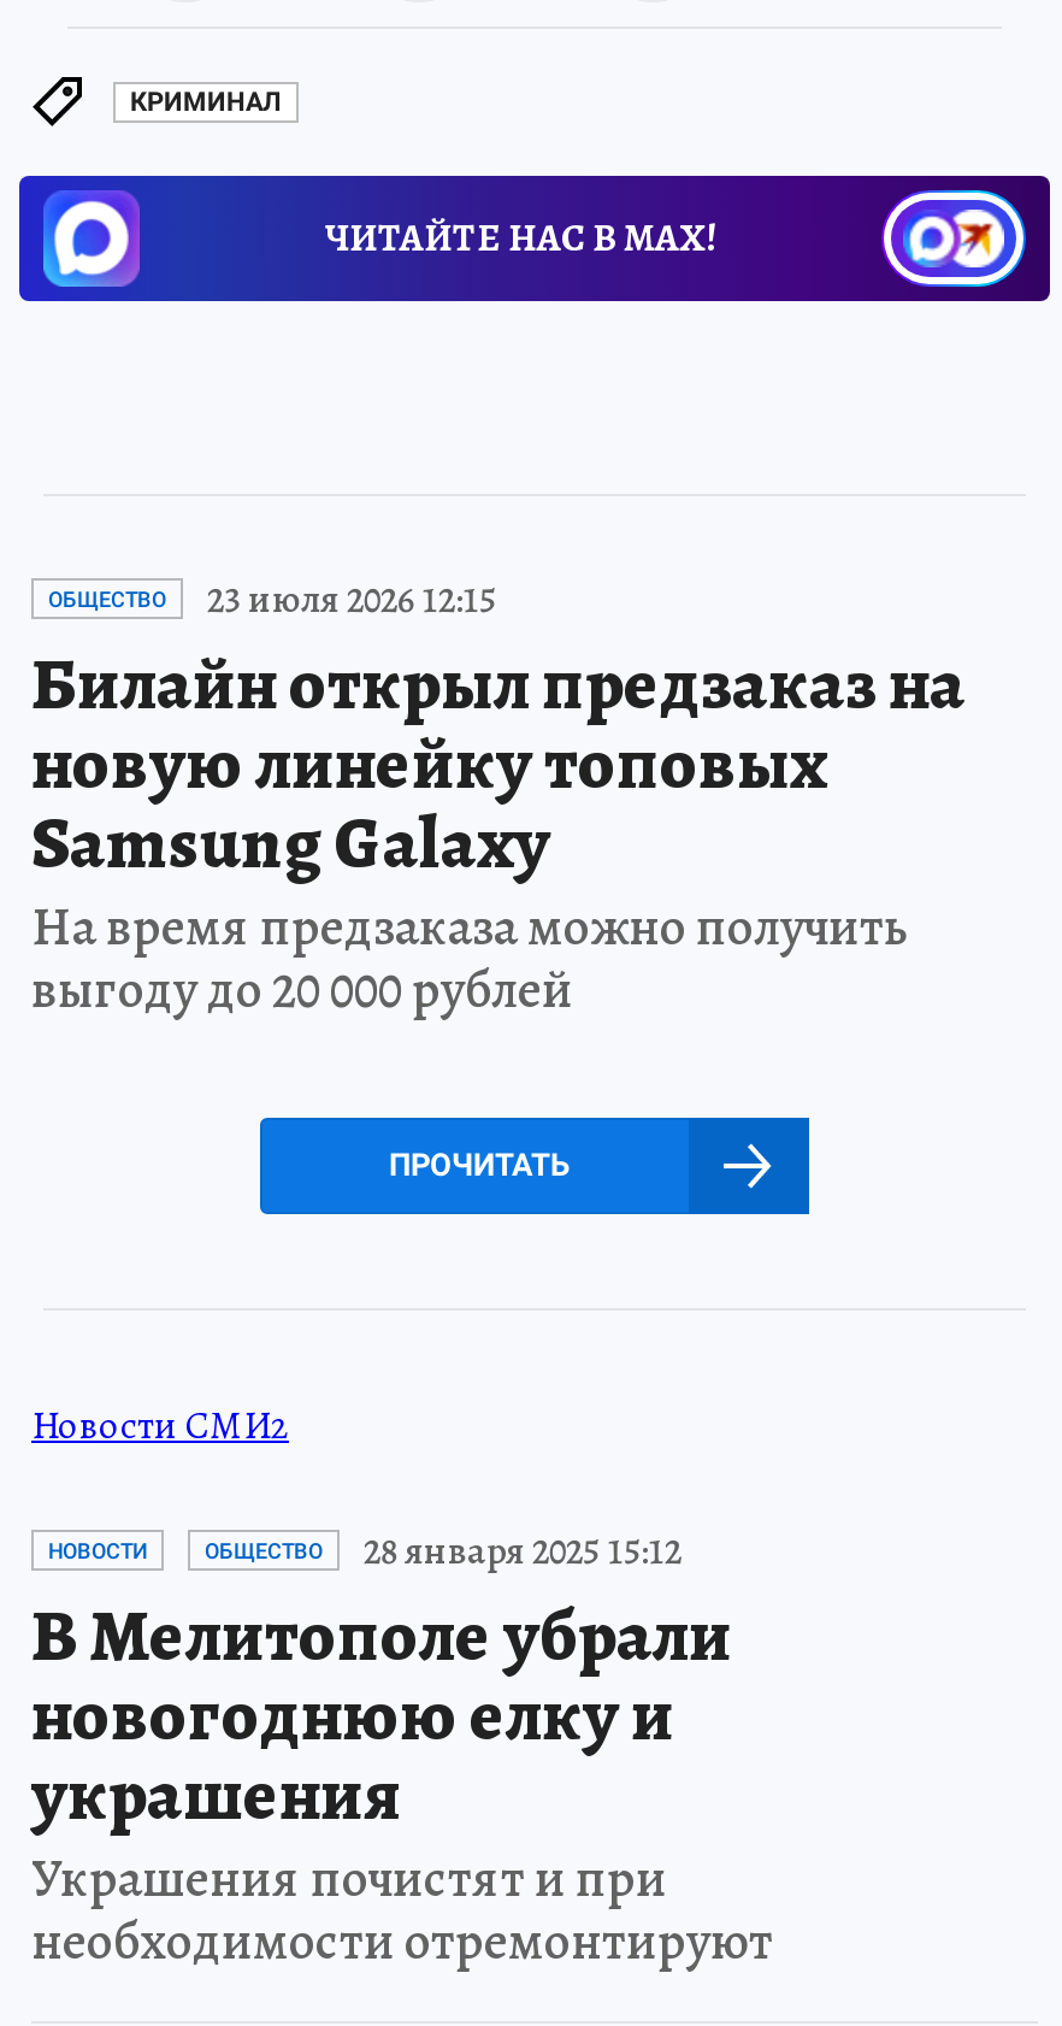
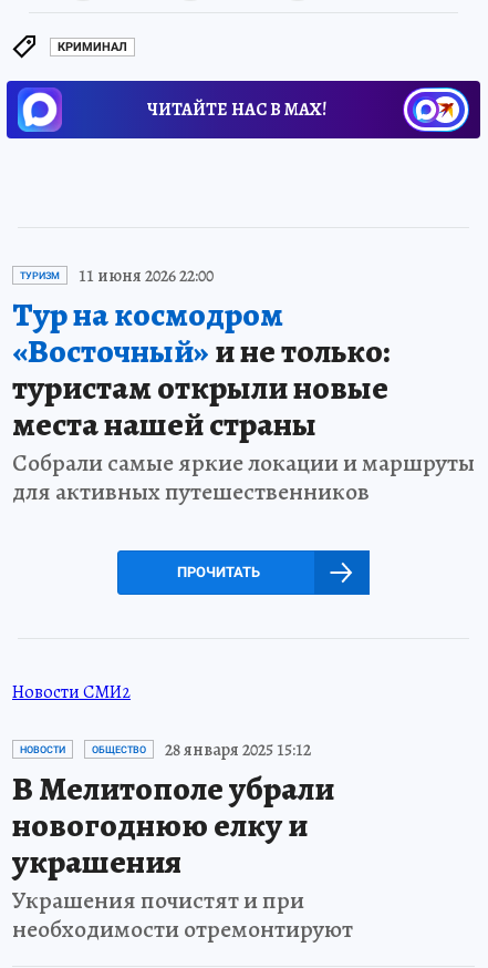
[31,573,966,1026] ОБЩЕСТВО | 23 июля 2026 12:15 | Билайн открыл предзаказ на | новую линейку топовых | Samsung Galaxy | На время предзаказа можно получить | выгоду до 20 000 рублей -> [12,263,475,508] ТУРИЗМ | 11 июня 2026 22:00 | Тур на космодром | «Восточный»и не только: | туристам открыли новые | места нашей страны | Собрали самые яркие локации и маршруты | для активных путешественников

